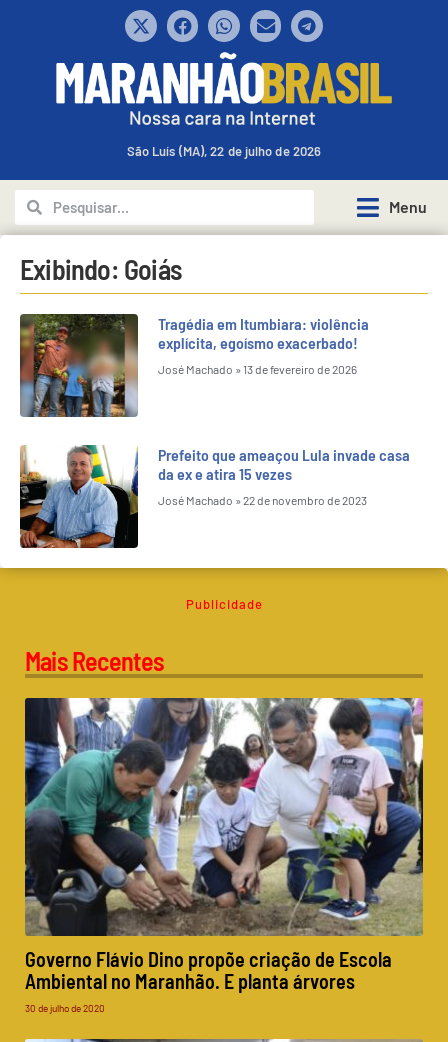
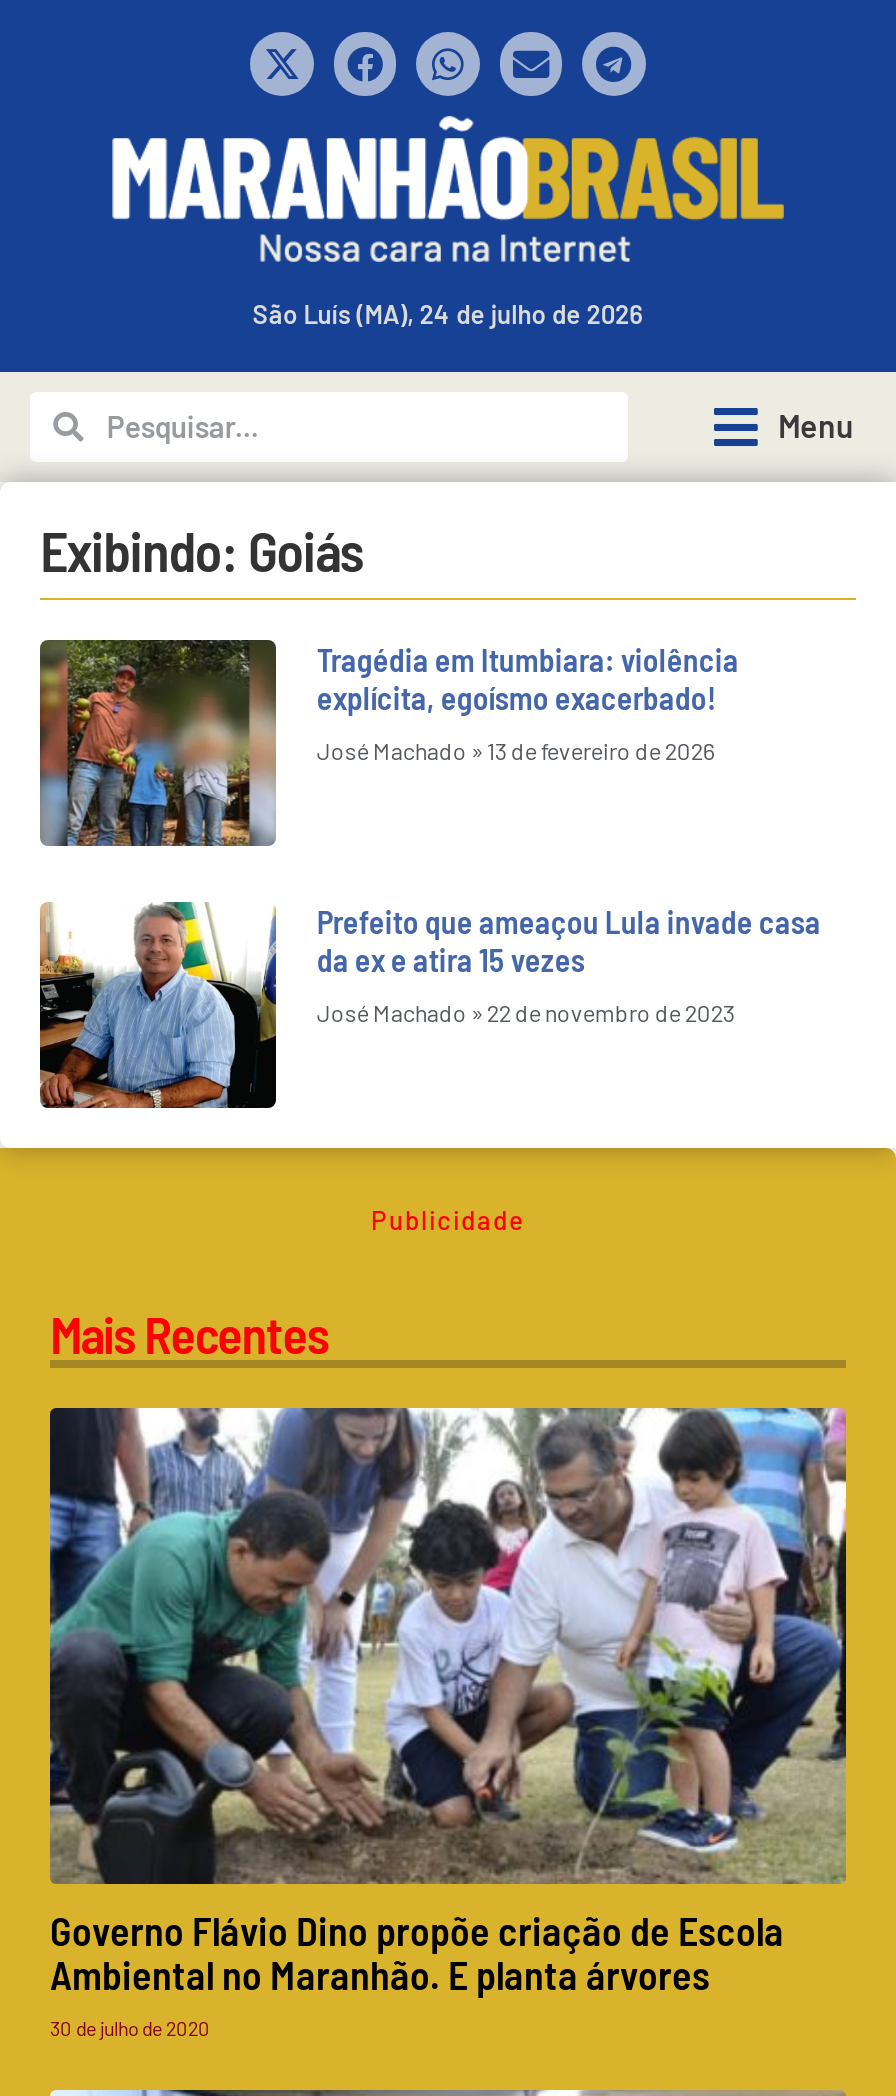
[127,143,321,159] São Luís (MA), 22 de julho de 2026 -> [253,298,643,330] São Luís (MA), 24 de julho de 2026

